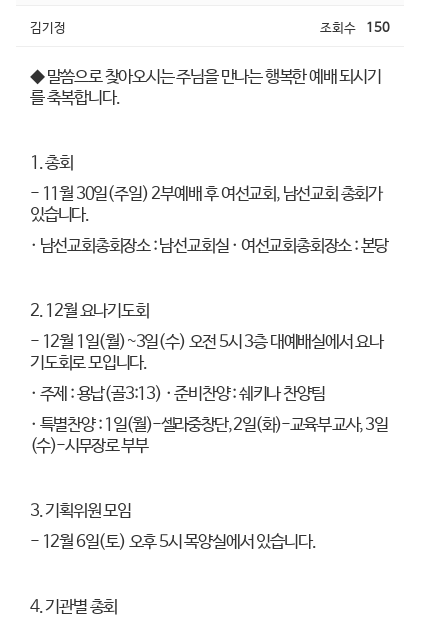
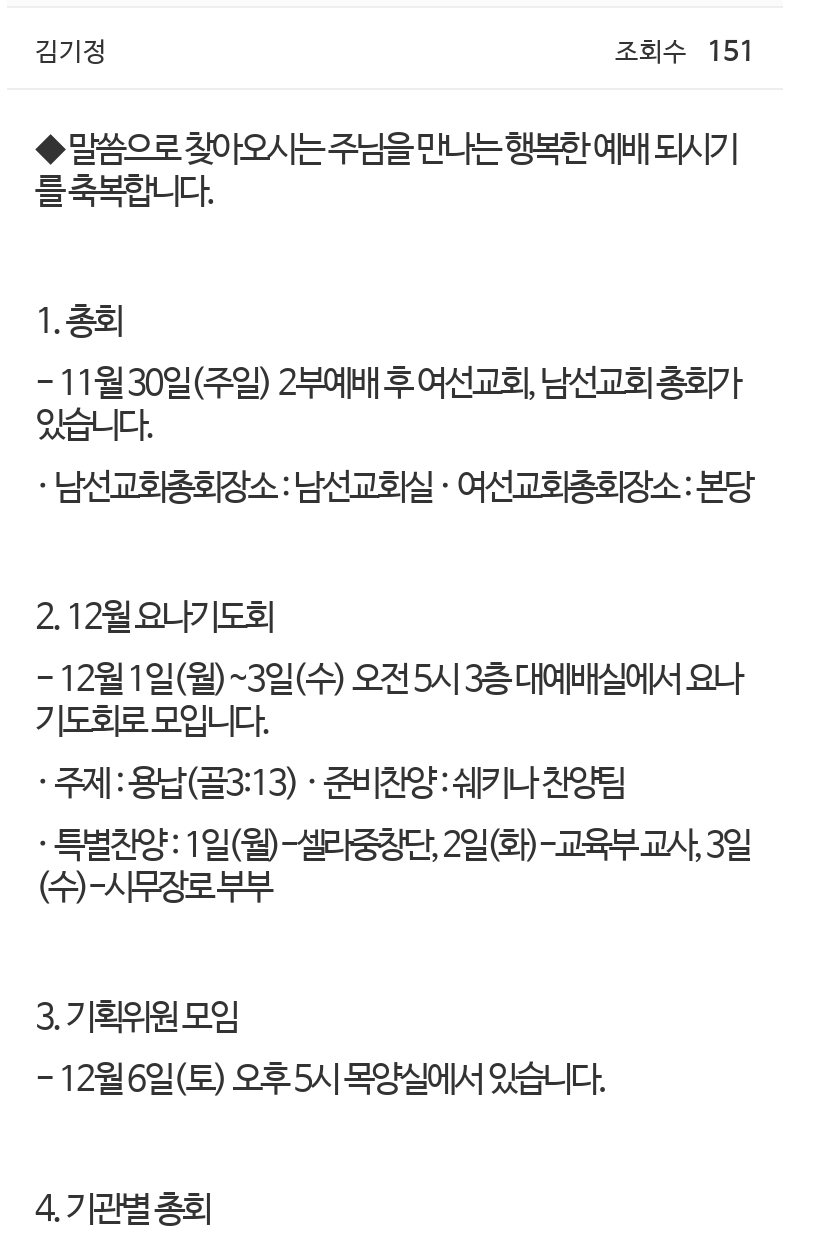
[320,21,390,36] 조회수 150 -> [615,38,755,68] 조회수 151

